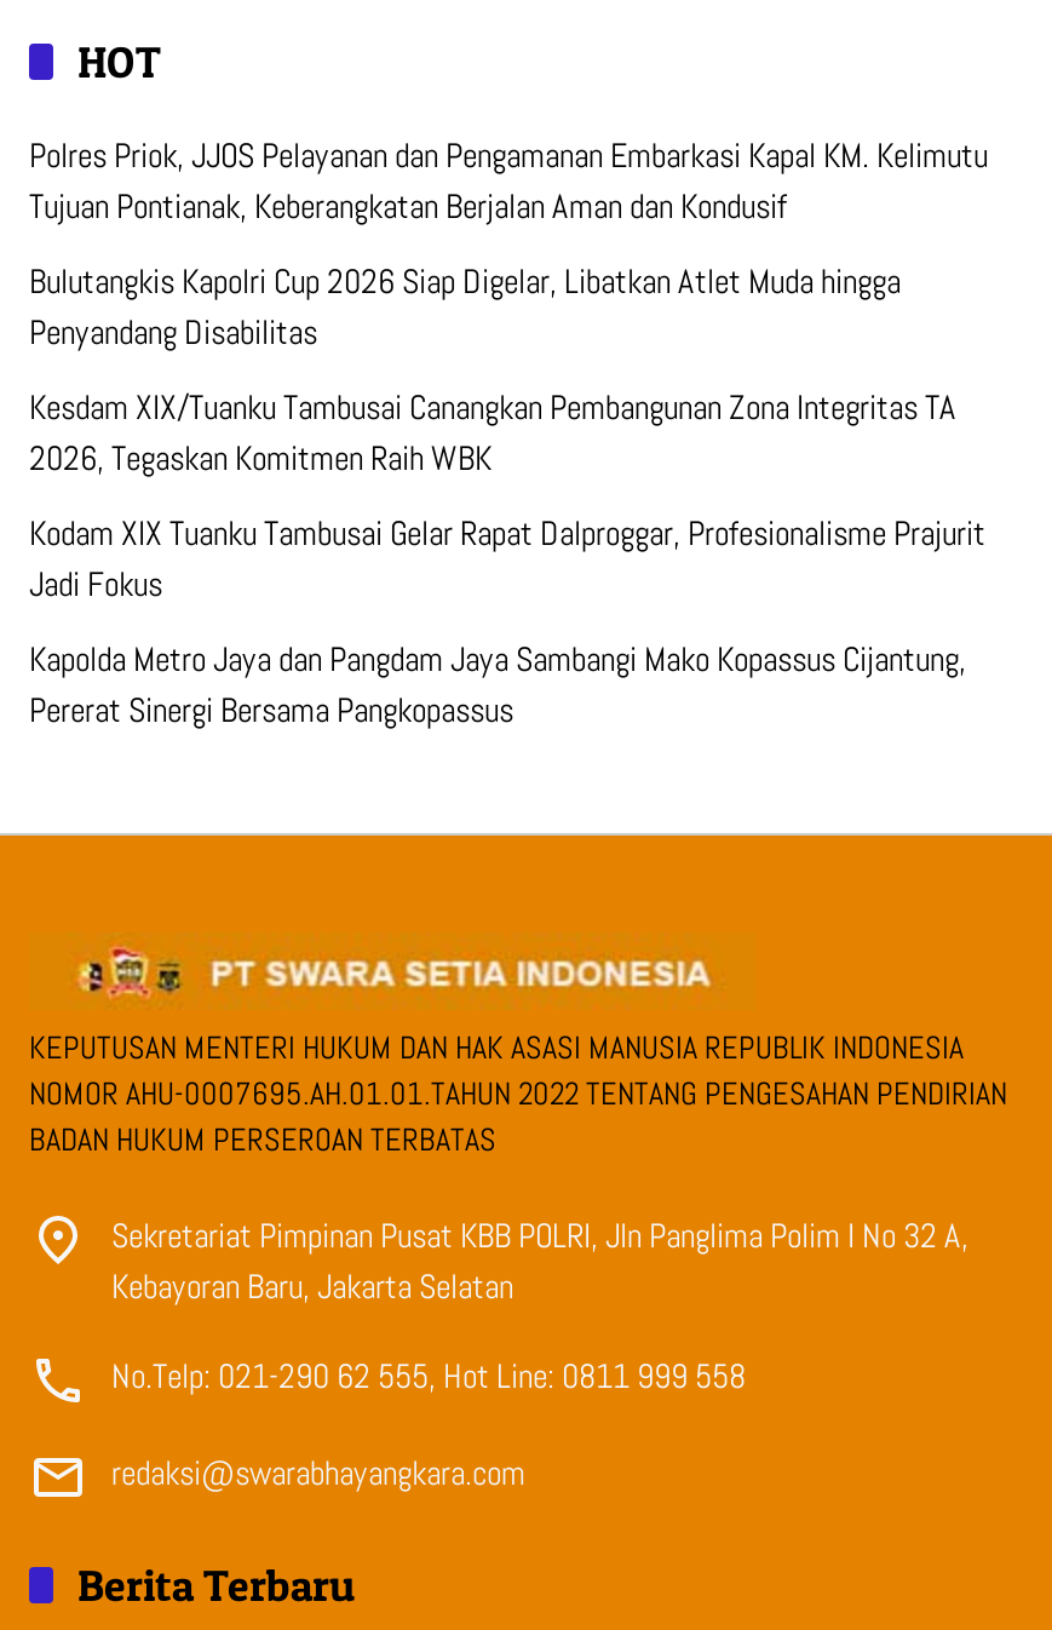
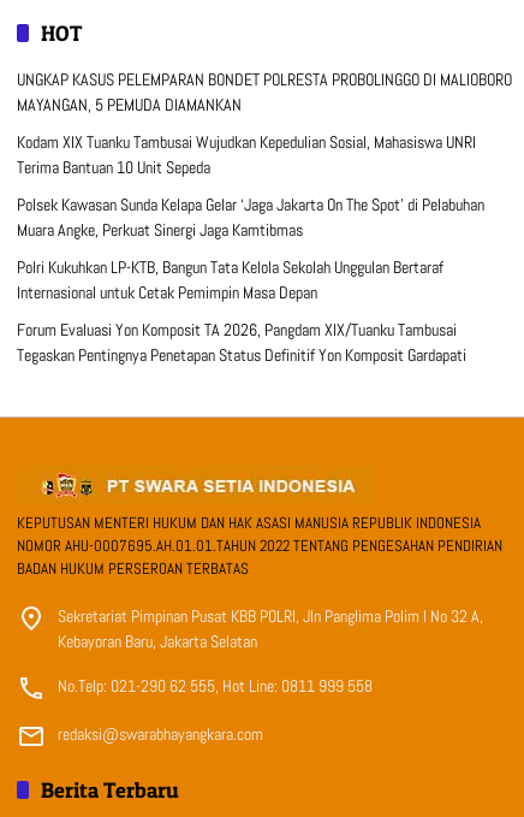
[29,133,988,227] Polres Priok, JJOS Pelayanan dan Pengamanan Embarkasi Kapal KM. Kelimutu | Tujuan Pontianak, Keberangkatan Berjalan Aman dan Kondusif -> [17,68,512,115] UNGKAP KASUS PELEMPARAN BONDET POLRESTA PROBOLINGGO DI MALIOBORO | MAYANGAN, 5 PEMUDA DIAMANKAN
[29,259,901,353] Bulutangkis Kapolri Cup 2026 Siap Digelar, Libatkan Atlet Muda hingga | Penyandang Disabilitas -> [17,131,476,178] Kodam XIX Tuanku Tambusai Wujudkan Kepedulian Sosial, Mahasiswa UNRI | Terima Bantuan 10 Unit Sepeda
[29,385,956,479] Kesdam XIX/Tuanku Tambusai Canangkan Pembangunan Zona Integritas TA | 2026, Tegaskan Komitmen Raih WBK -> [17,193,484,240] Polsek Kawasan Sunda Kelapa Gelar ‘Jaga Jakarta On The Spot’ di Pelabuhan | Muara Angke, Perkuat Sinergi Jaga Kamtibmas
[29,511,985,605] Kodam XIX Tuanku Tambusai Gelar Rapat Dalproggar, Profesionalisme Prajurit | Jadi Fokus -> [17,256,443,303] Polri Kukuhkan LP-KTB, Bangun Tata Kelola Sekolah Unggulan Bertaraf | Internasional untuk Cetak Pemimpin Masa Depan
[29,636,966,731] Kapolda Metro Jaya dan Pangdam Jaya Sambangi Mako Kopassus Cijantung, | Pererat Sinergi Bersama Pangkopassus -> [17,319,466,366] Forum Evaluasi Yon Komposit TA 2026, Pangdam XIX/Tuanku Tambusai | Tegaskan Pentingnya Penetapan Status Definitif Yon Komposit Gardapati

